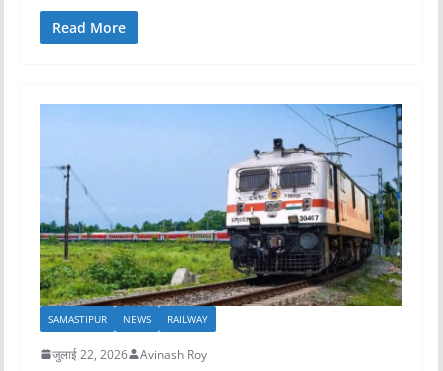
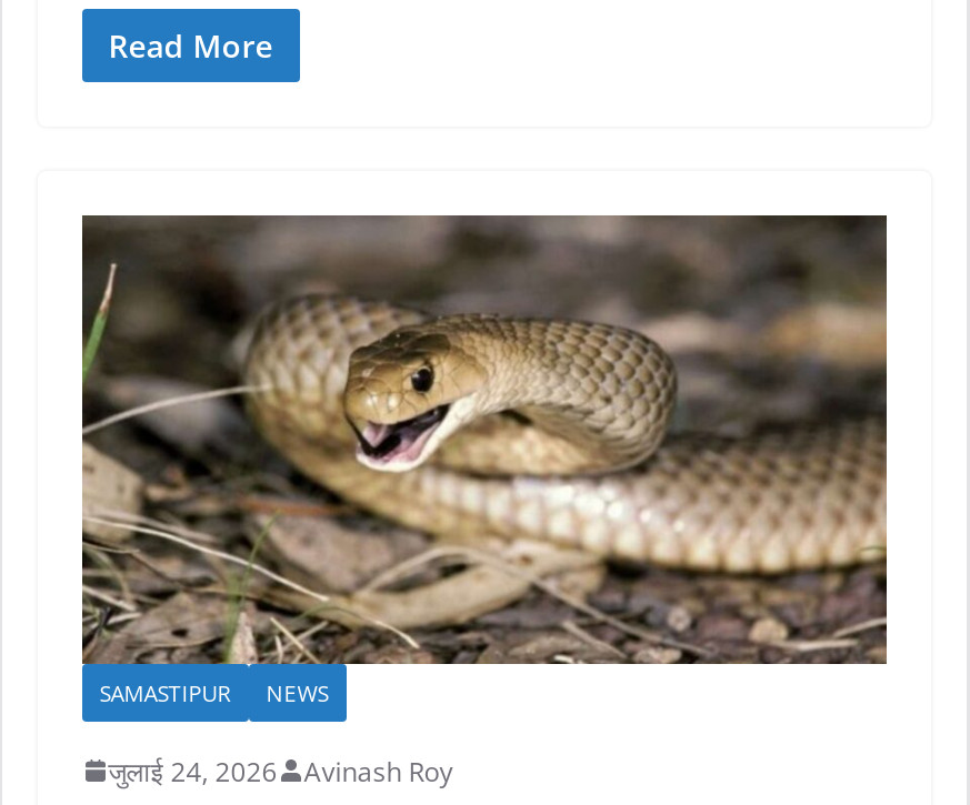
[39,103,403,362] [image] | RAILWAY | जुलाई 22, 2026 -> [80,213,889,789] [image] | जुलाई 24, 2026

